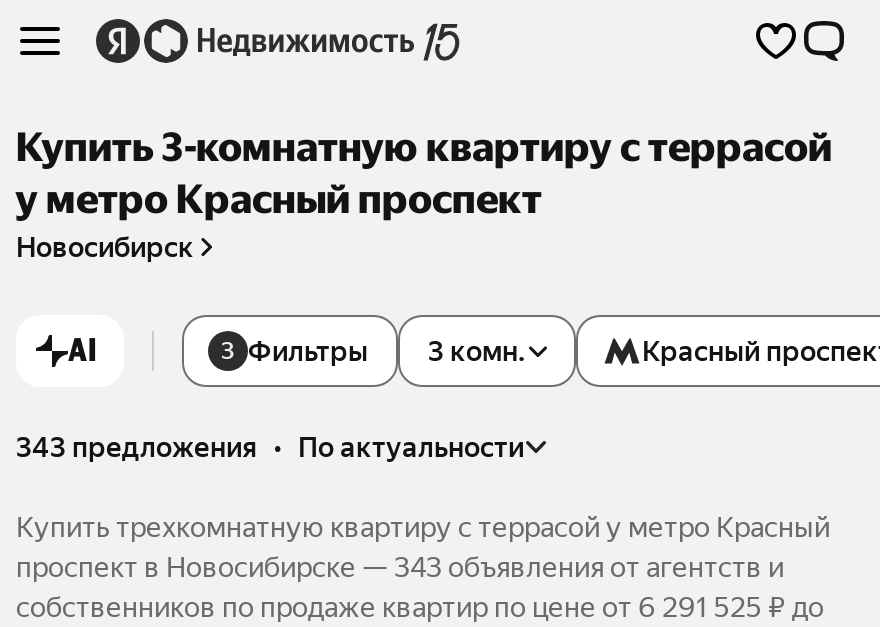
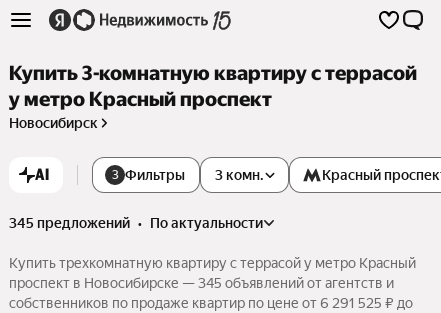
[16,431,524,463] 343 предложения • по актуальности -> [9,215,263,231] 345 предложений • по актуальности
[16,551,784,583] проспект в Новосибирске — 343 объявления от агентств и -> [9,275,394,291] проспект в Новосибирске — 345 объявлений от агентств и

